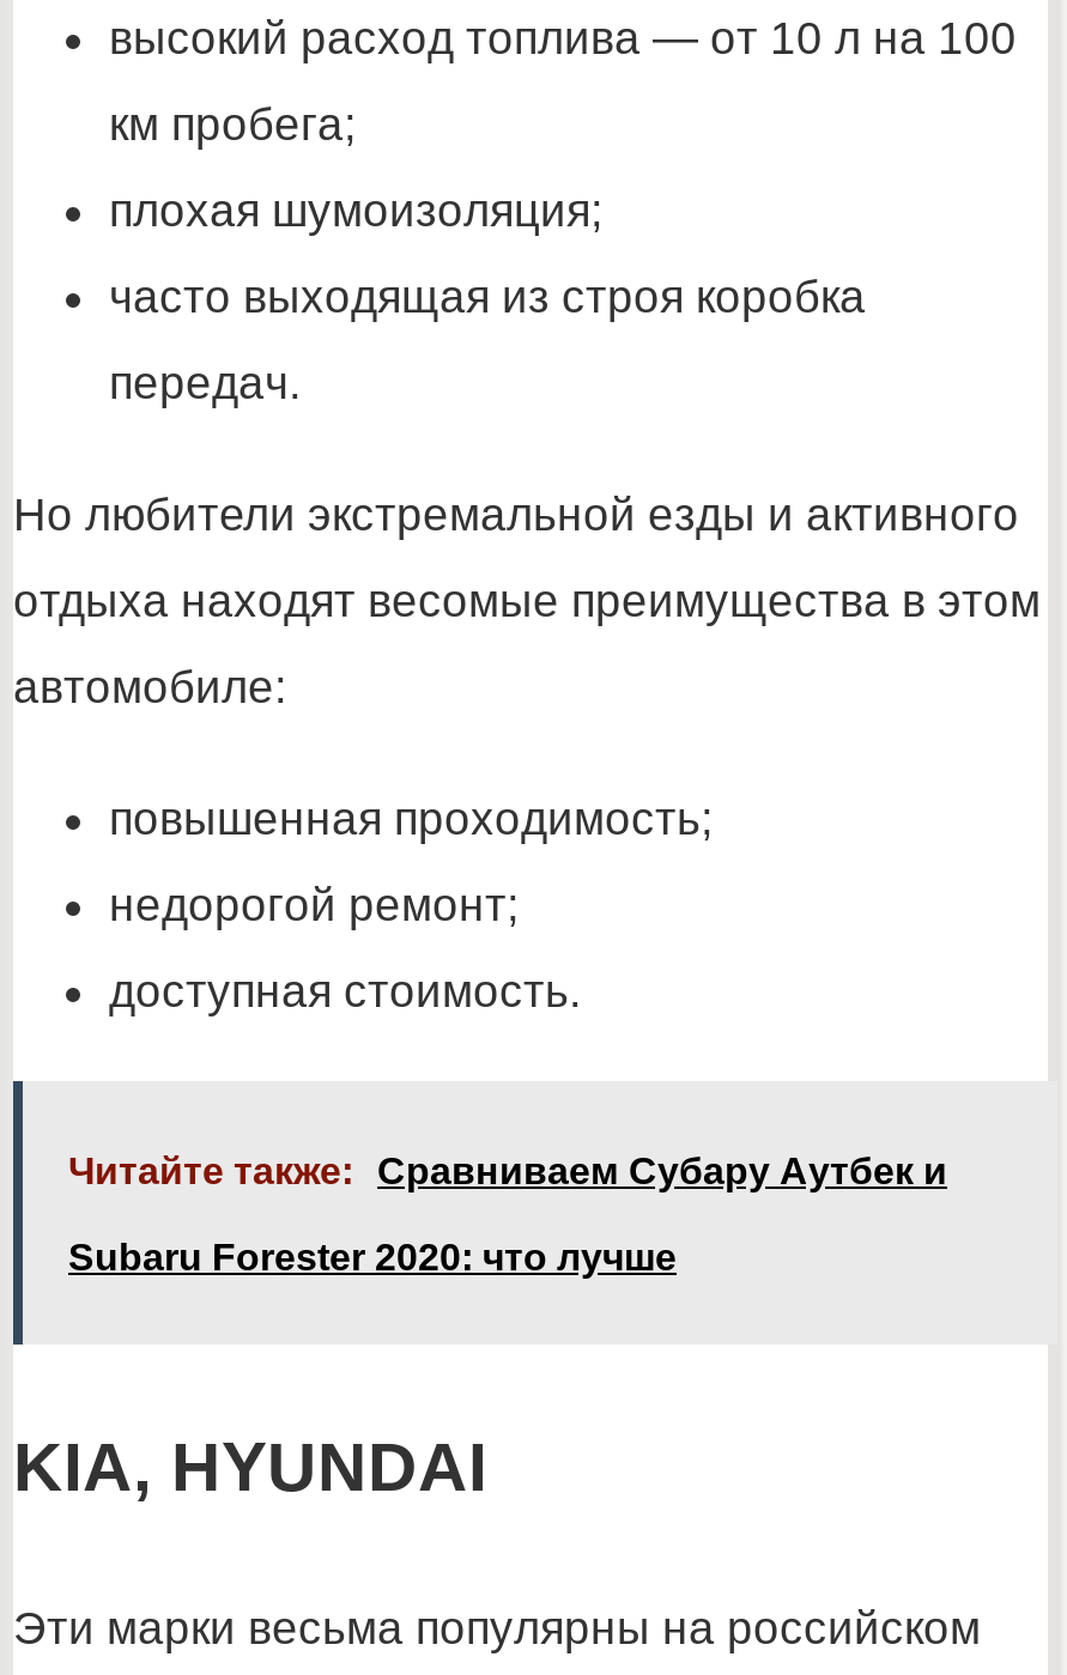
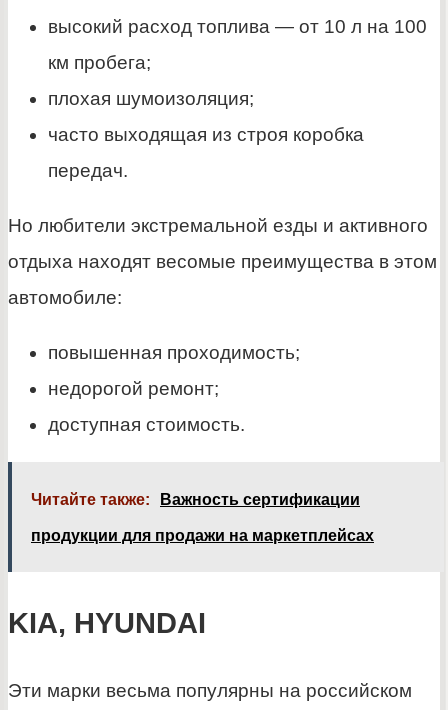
[68,1151,947,1191] Читайте также: Сравниваем Субару Аутбек и -> [31,491,360,508] Читайте также: Важность сертификации
[68,1237,677,1278] Subaru Forester 2020: что лучше -> [31,527,374,544] продукции для продажи на маркетплейсах

